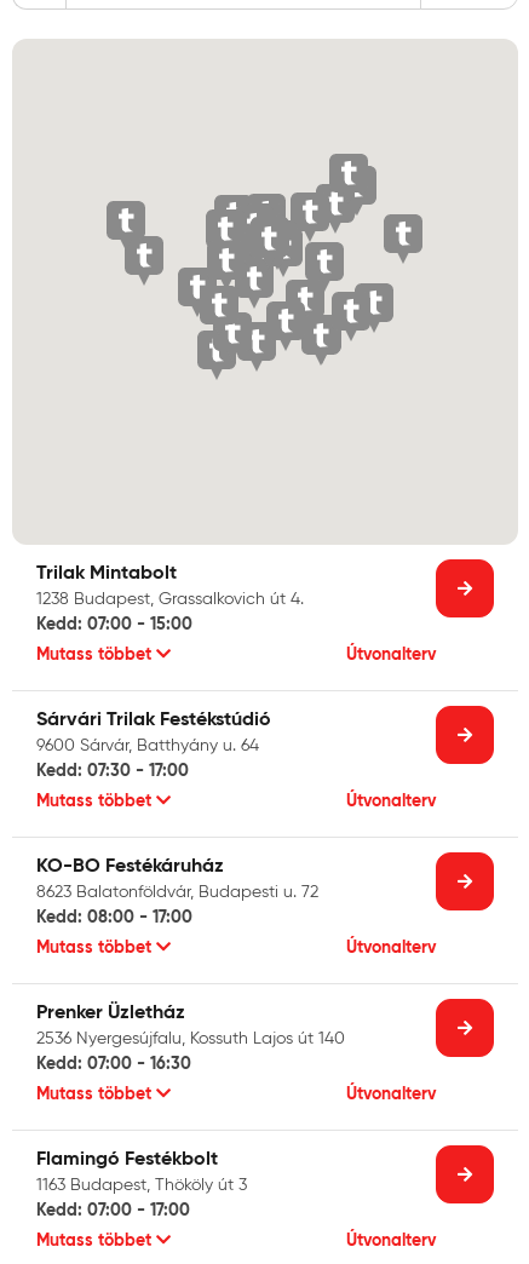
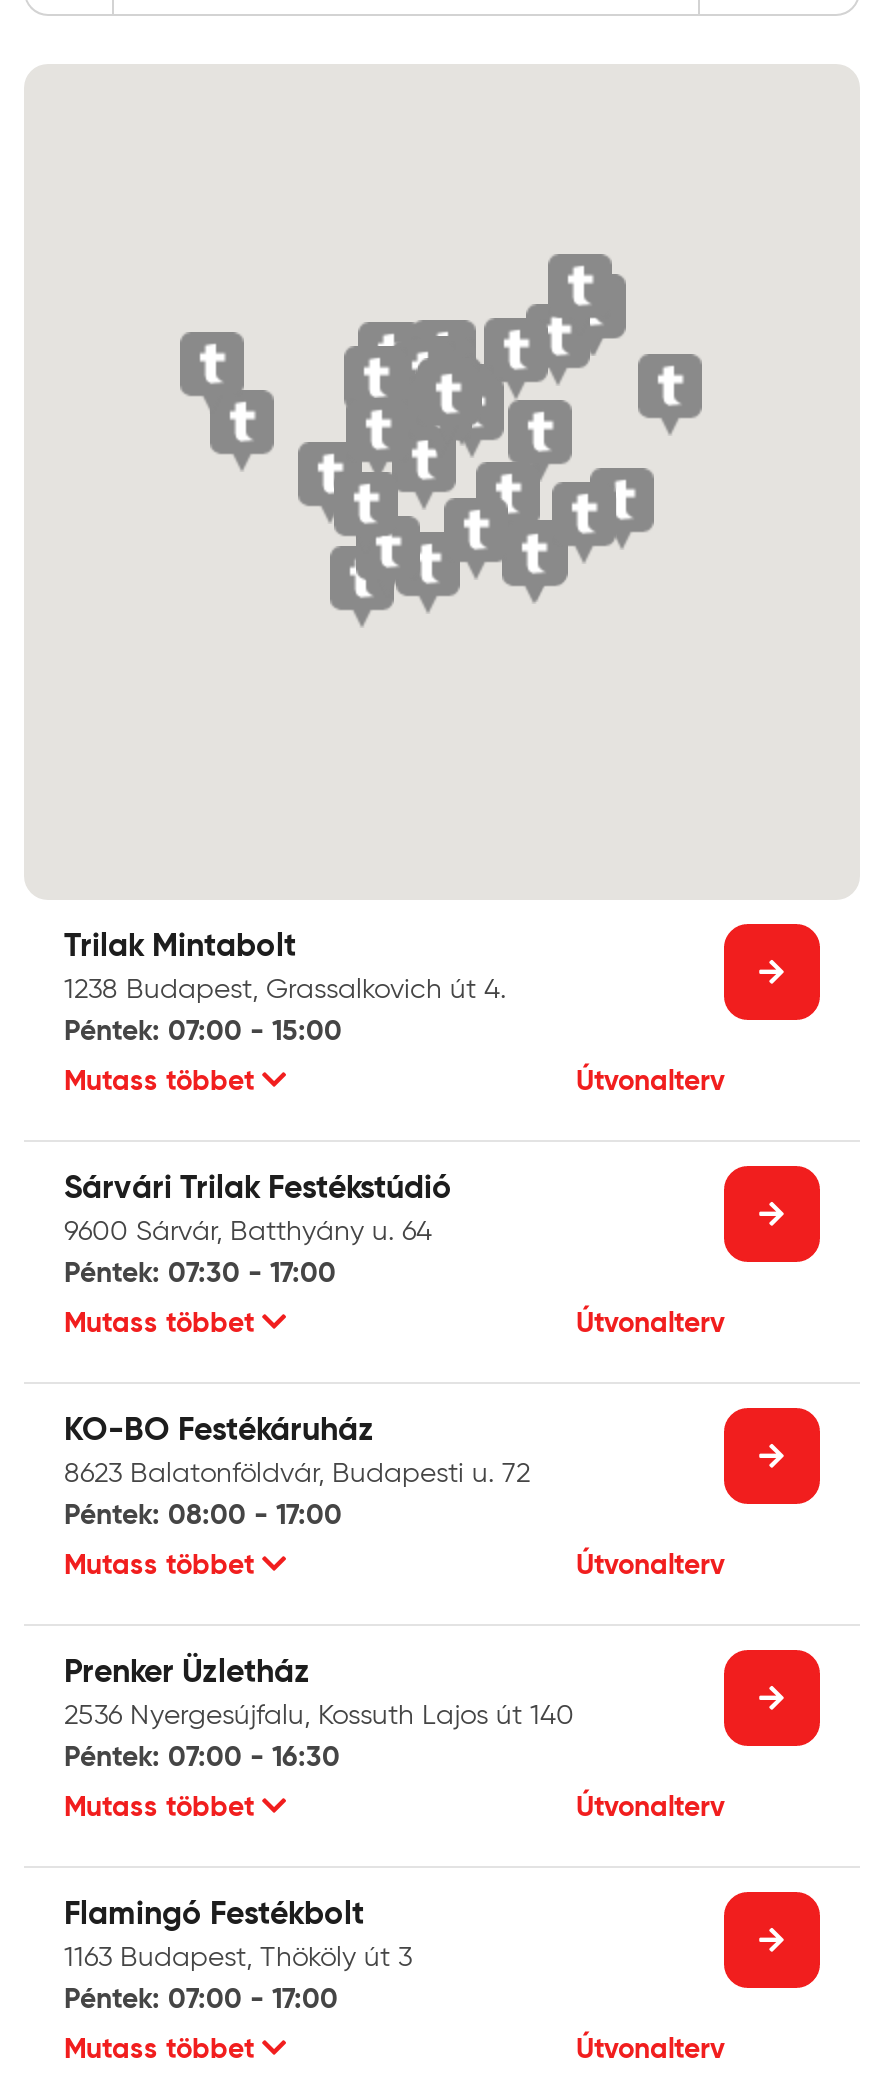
[36,613,192,634] Kedd: 07:00 - 15:00 -> [64,1012,342,1048] Péntek: 07:00 - 15:00
[36,759,189,781] Kedd: 07:30 - 17:00 -> [64,1254,336,1290] Péntek: 07:30 - 17:00
[36,906,192,927] Kedd: 08:00 - 17:00 -> [64,1496,342,1532] Péntek: 08:00 - 17:00
[36,1052,191,1074] Kedd: 07:00 - 16:30 -> [64,1738,340,1774] Péntek: 07:00 - 16:30
[36,1199,190,1220] Kedd: 07:00 - 17:00 -> [64,1980,338,2016] Péntek: 07:00 - 17:00

